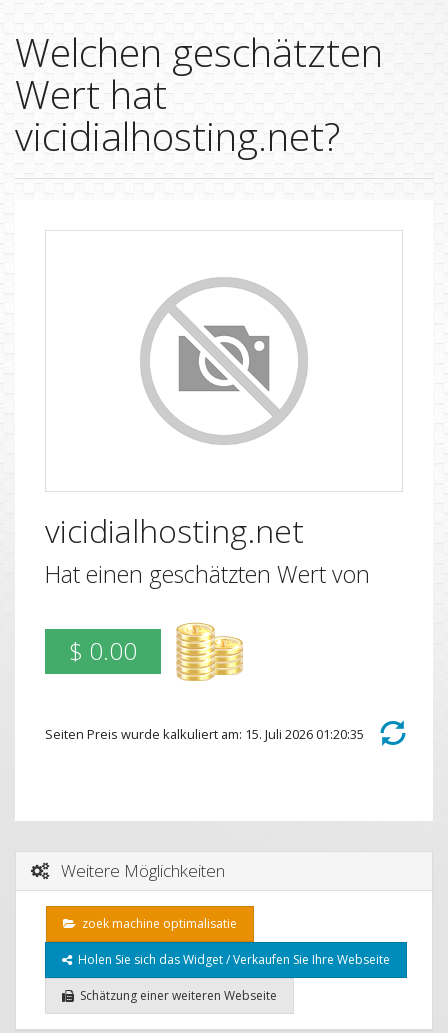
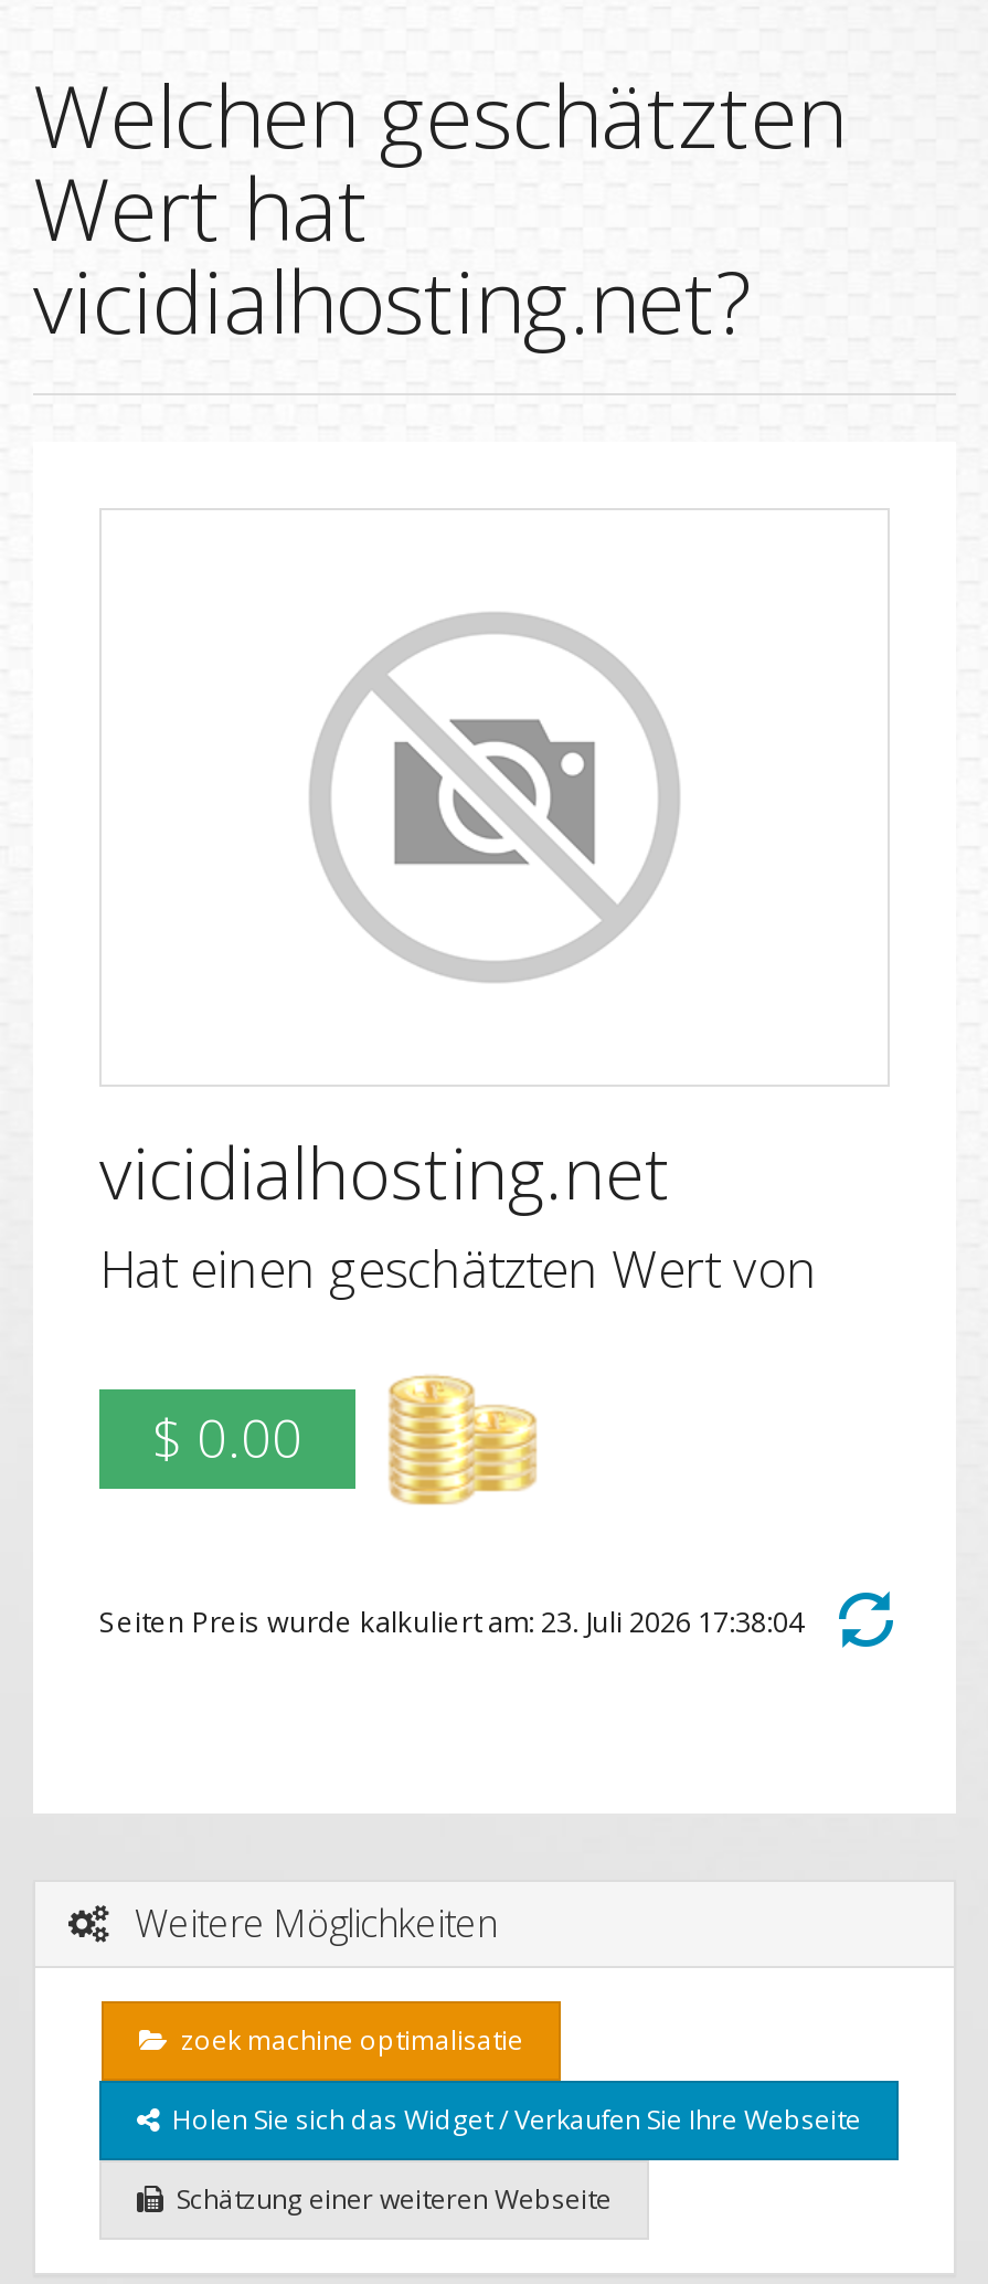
[45,725,376,743] Seiten Preis wurde kalkuliert am: 15. Juli 2026 01:20:35 -> [99,1601,830,1640] Seiten Preis wurde kalkuliert am: 23. Juli 2026 17:38:04

